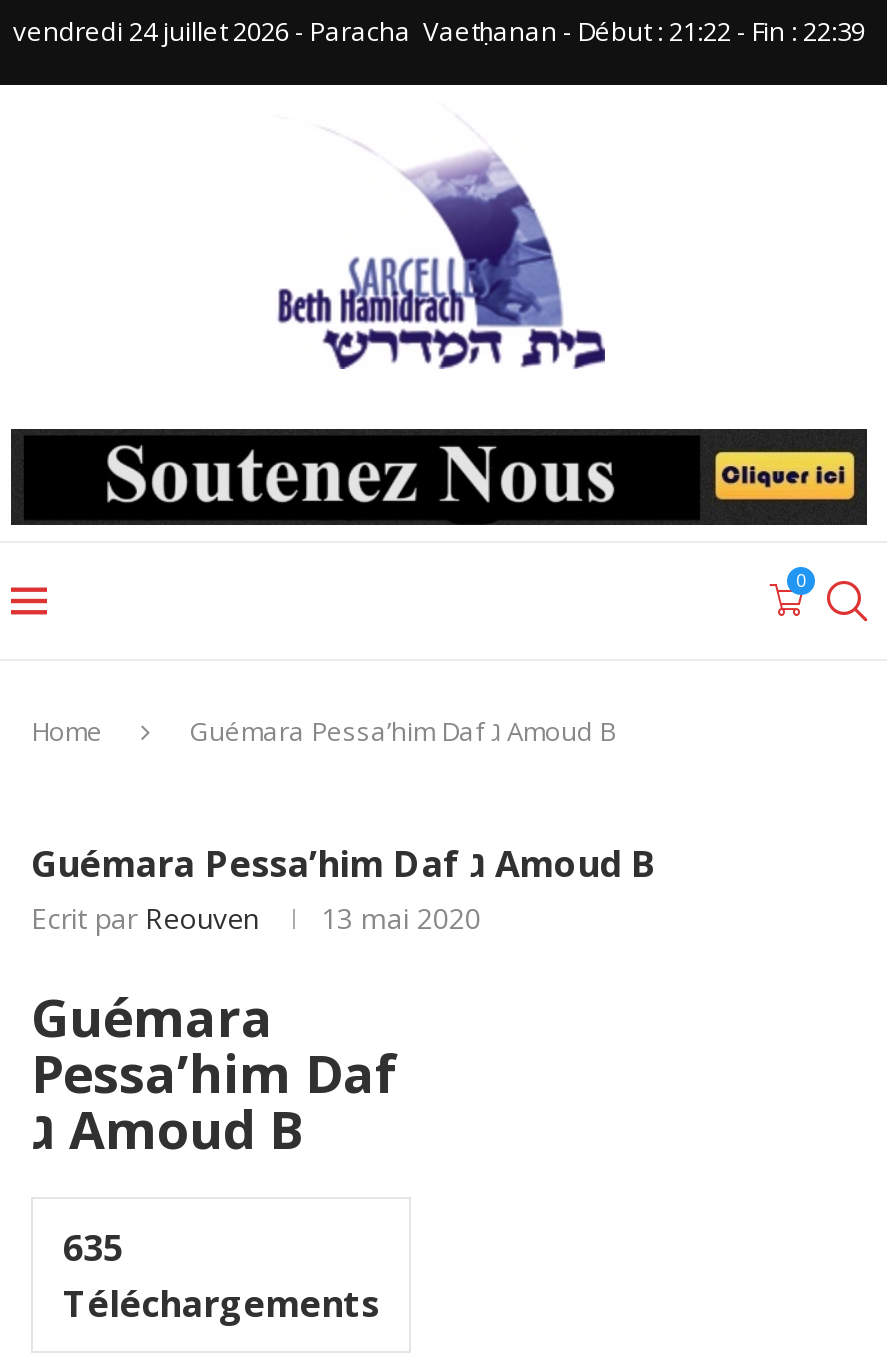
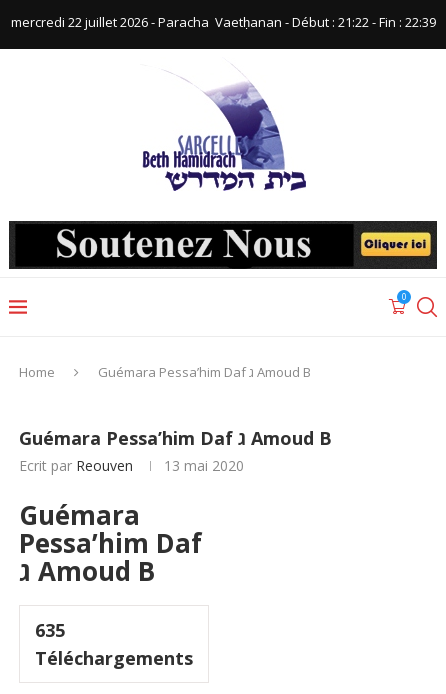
[13,13,865,49] vendredi 24 juillet 2026 - Paracha Vaetḥanan - Début : 21:22 - Fin : 22:39 -> [10,13,435,31] mercredi 22 juillet 2026 - Paracha Vaetḥanan - Début : 21:22 - Fin : 22:39

